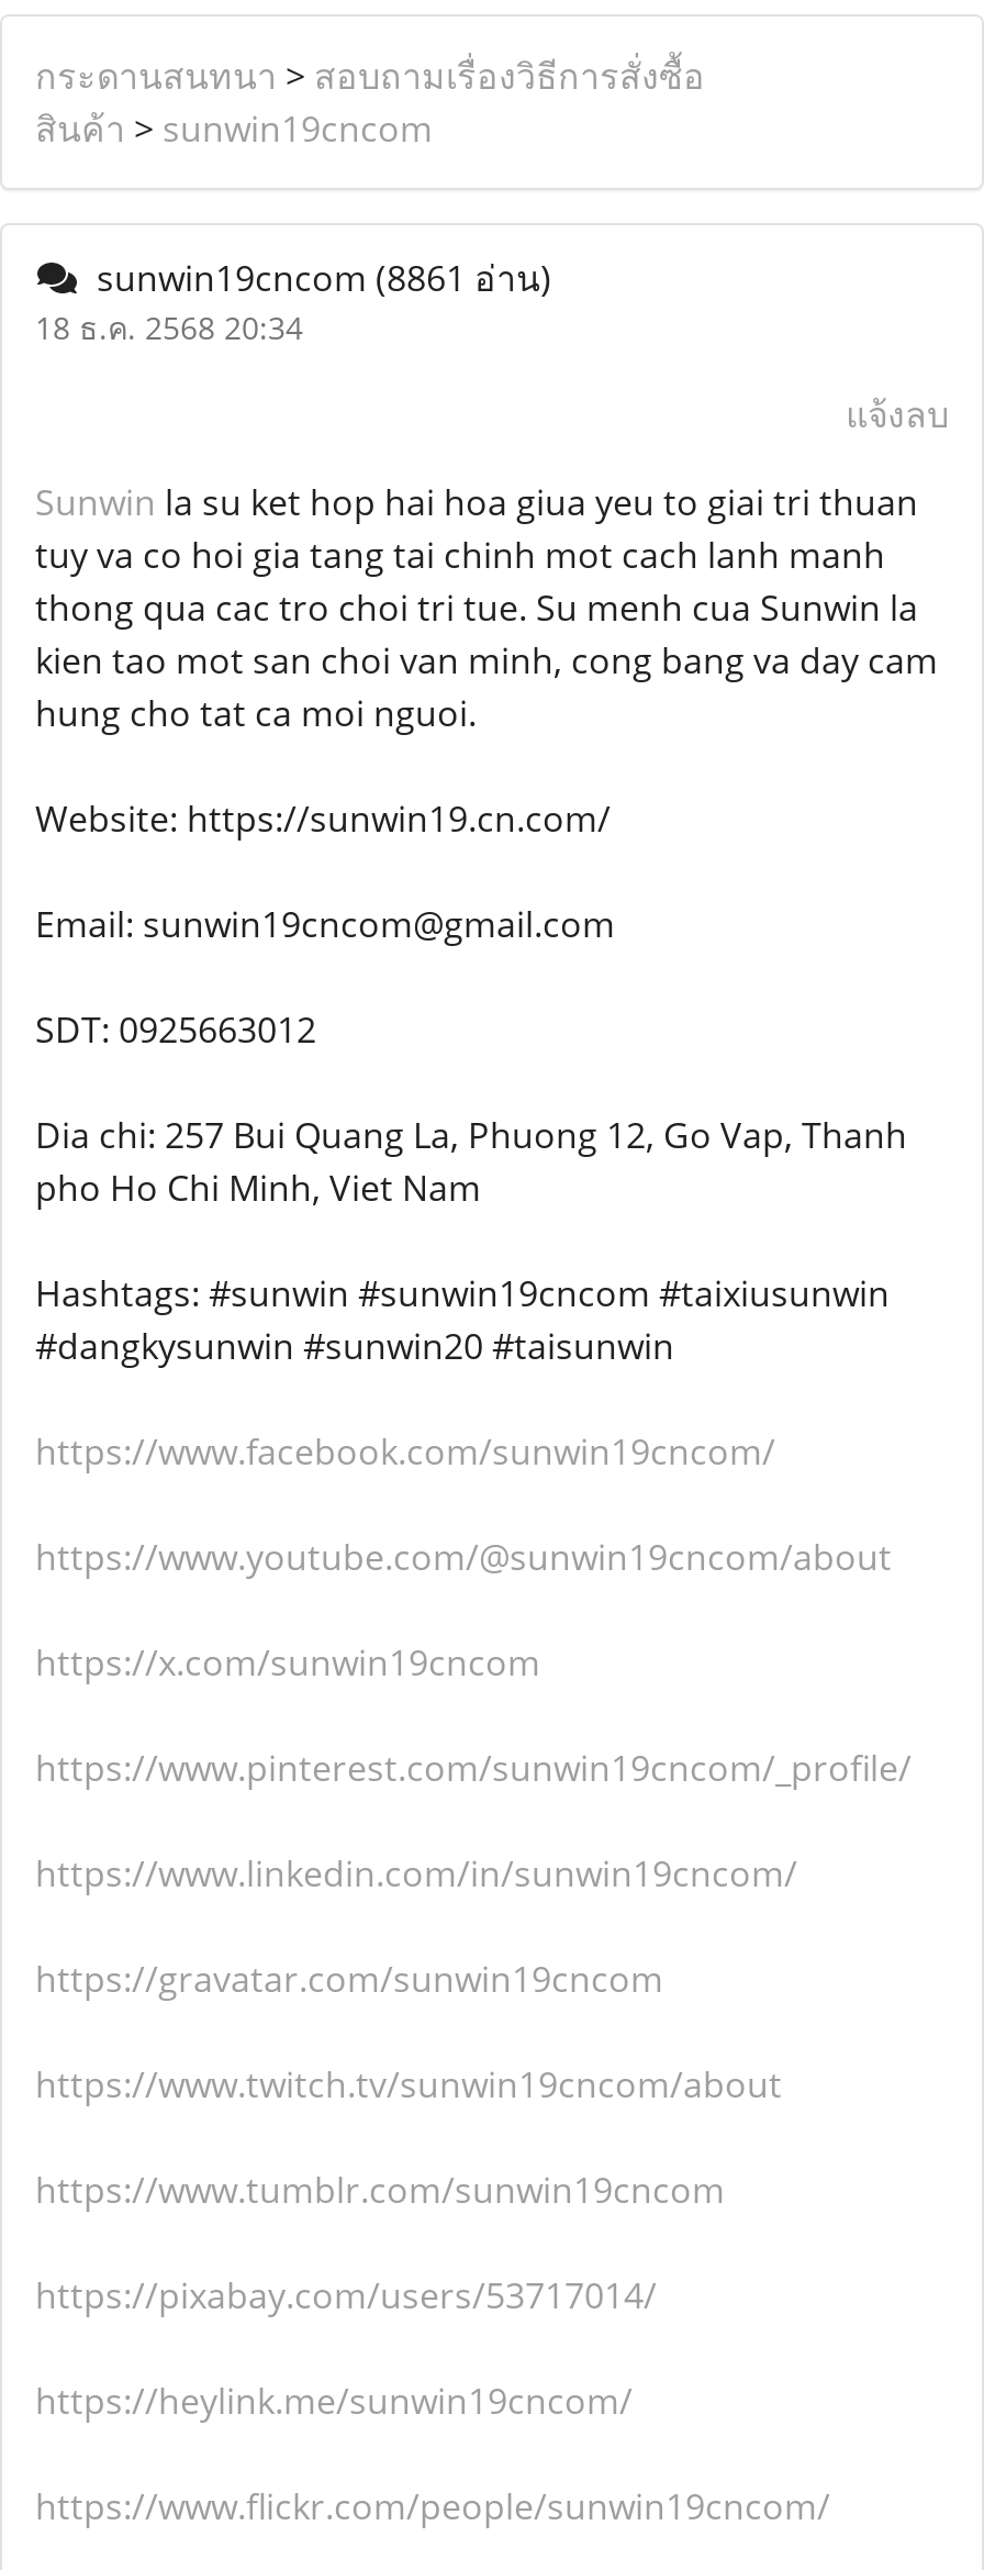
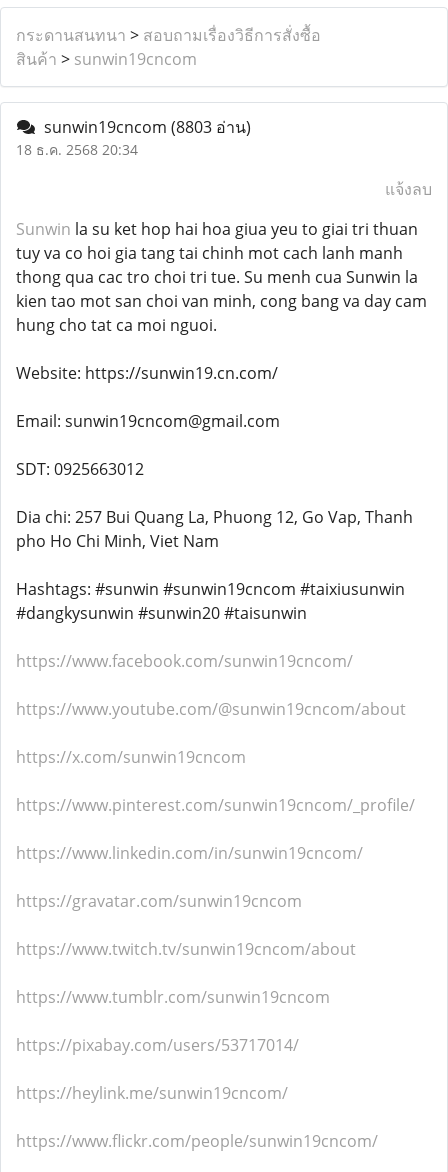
[79,254,551,302] sunwin19cncom (8861 อ่าน) -> [36,116,251,138] sunwin19cncom (8803 อ่าน)

